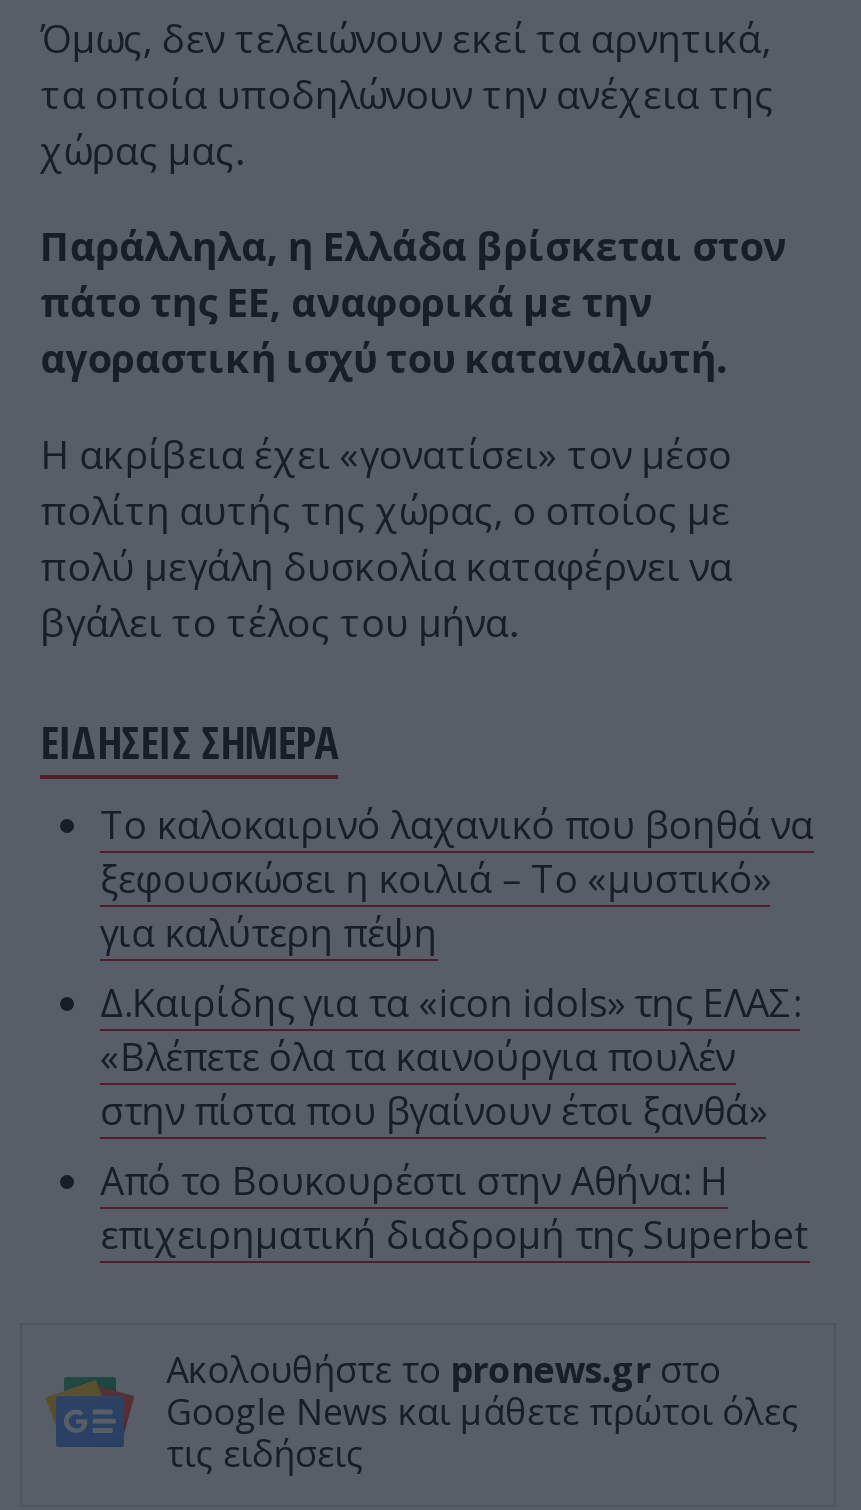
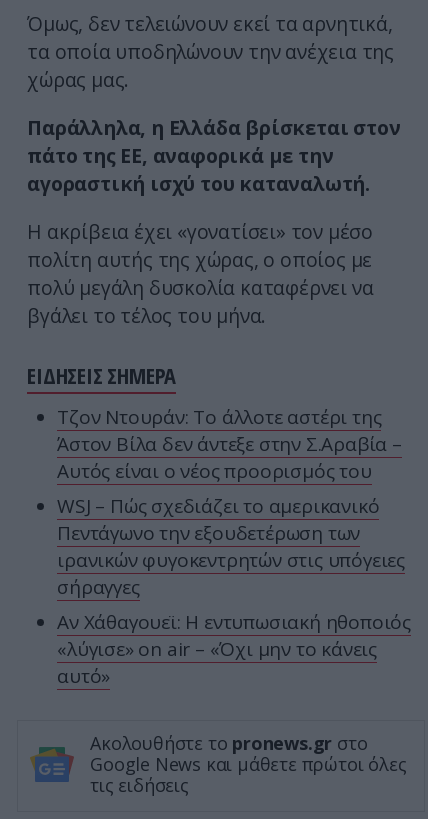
[100,799,814,1261] Το καλοκαιρινό λαχανικό που βοηθά να | ξεφουσκώσει η κοιλιά – Το «μυστικό» | για καλύτερη πέψη | Δ.Καιρίδης για τα «icon idols» της ΕΛΑΣ: | «Βλέπετε όλα τα καινούργια πουλέν | στην πίστα που βγαίνουν έτσι ξανθά» | Από το Βουκουρέστι στην Αθήνα: Η | επιχειρηματική διαδρομή της Superbet -> [57,404,411,689] Τζον Ντουράν: Το άλλοτε αστέρι της | Άστον Βίλα δεν άντεξε στην Σ.Αραβία – | Αυτός είναι ο νέος προορισμός του | WSJ – Πώς σχεδιάζει το αμερικανικό | Πεντάγωνο την εξουδετέρωση των | ιρανικών φυγοκεντρητών στις υπόγειες | σήραγγες | Αν Χάθαγουεϊ: Η εντυπωσιακή ηθοποιός | «λύγισε» on air – «Όχι μην το κάνεις | αυτό»

